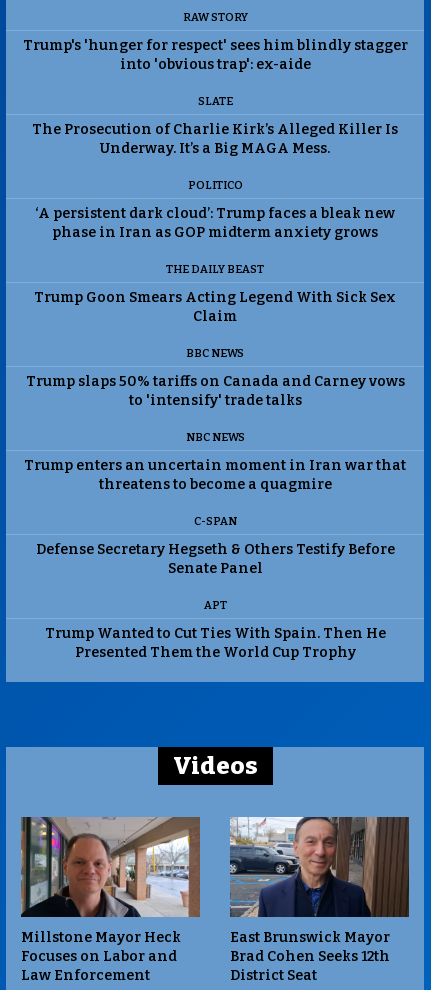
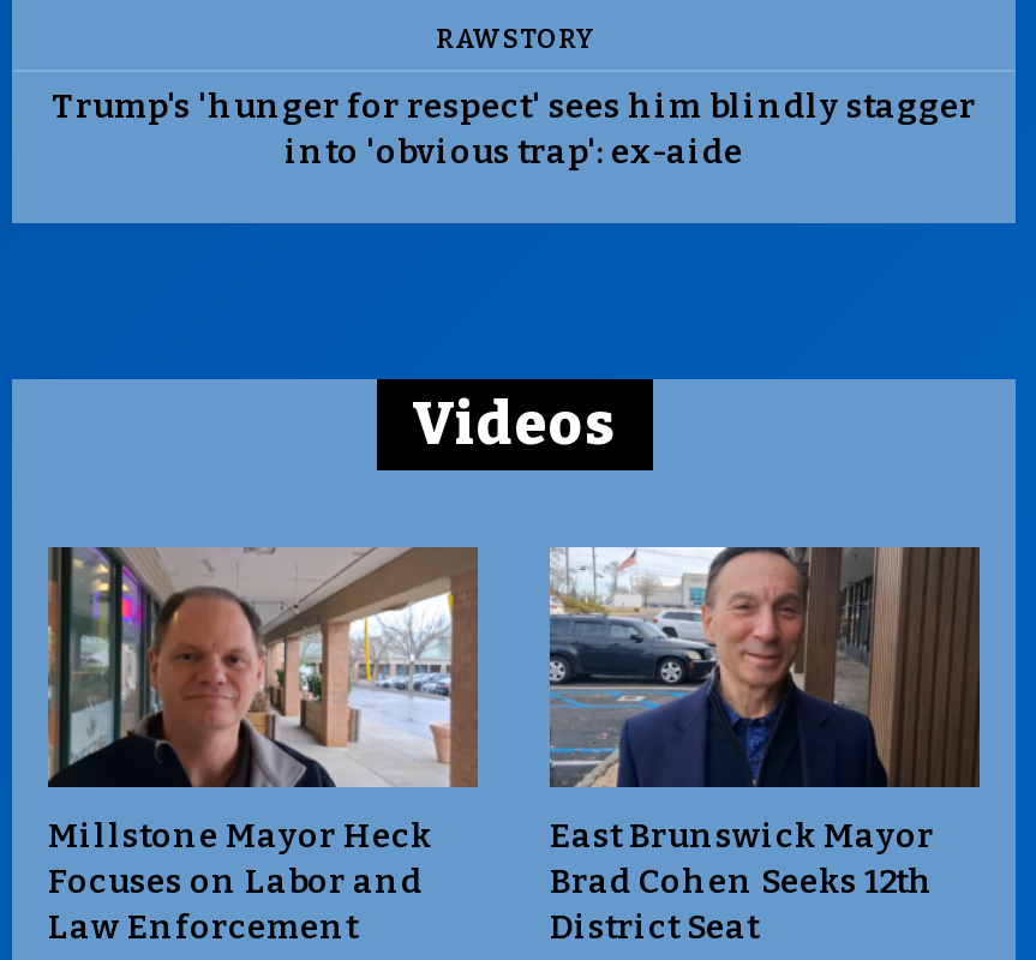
[24,94,406,660] SLATE | The Prosecution of Charlie Kirk’s Alleged Killer Is | Underway. It’s a Big MAGA Mess. | POLITICO | ‘A persistent dark cloud’: Trump faces a bleak new | phase in Iran as GOP midterm anxiety grows | THE DAILY BEAST | Trump Goon Smears Acting Legend With Sick Sex | Claim | BBC NEWS | Trump slaps 50% tariffs on Canada and Carney vows | to 'intensify' trade talks | NBC NEWS | Trump enters an uncertain moment in Iran war that | threatens to become a quagmire | C-SPAN | Defense Secretary Hegseth & Others Testify Before | Senate Panel | APT | Trump Wanted to Cut Ties With Spain. Then He | Presented Them the World Cup Trophy -> none

